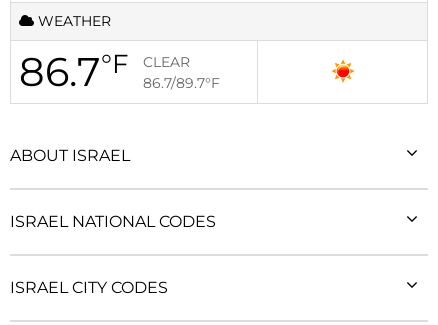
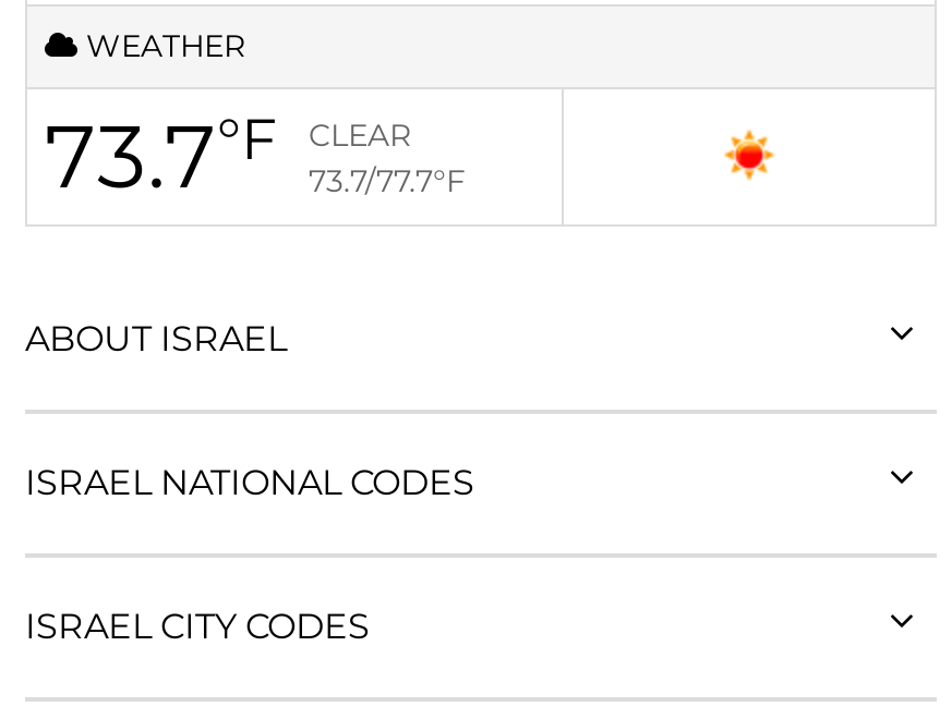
[19,47,128,96] 86.7°F -> [45,102,276,209] 73.7°F
[143,74,220,92] 86.7/89.7°F -> [309,161,466,200] 73.7/77.7°F

